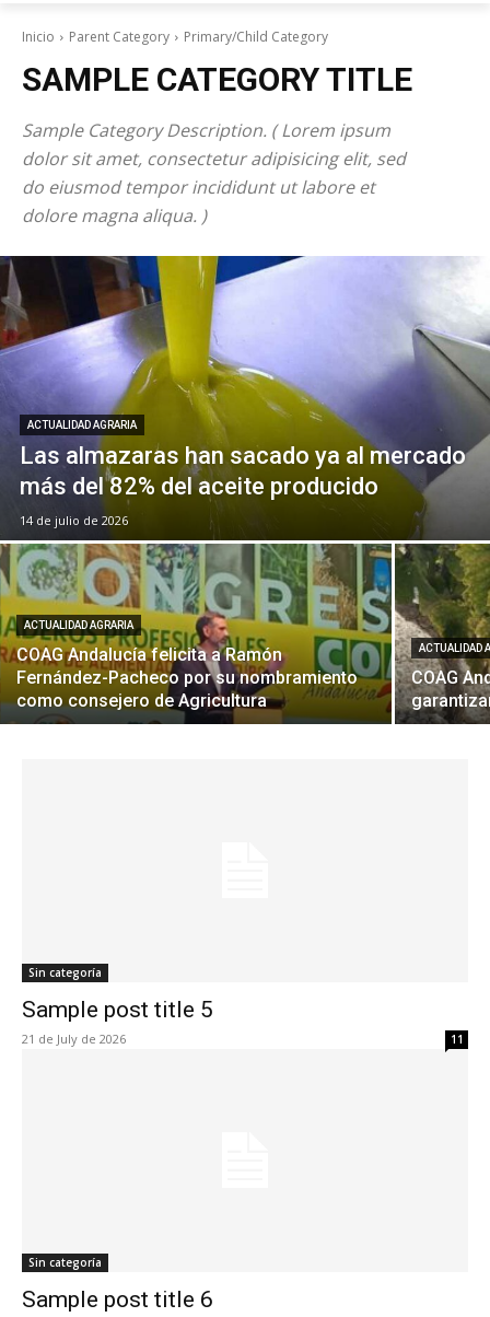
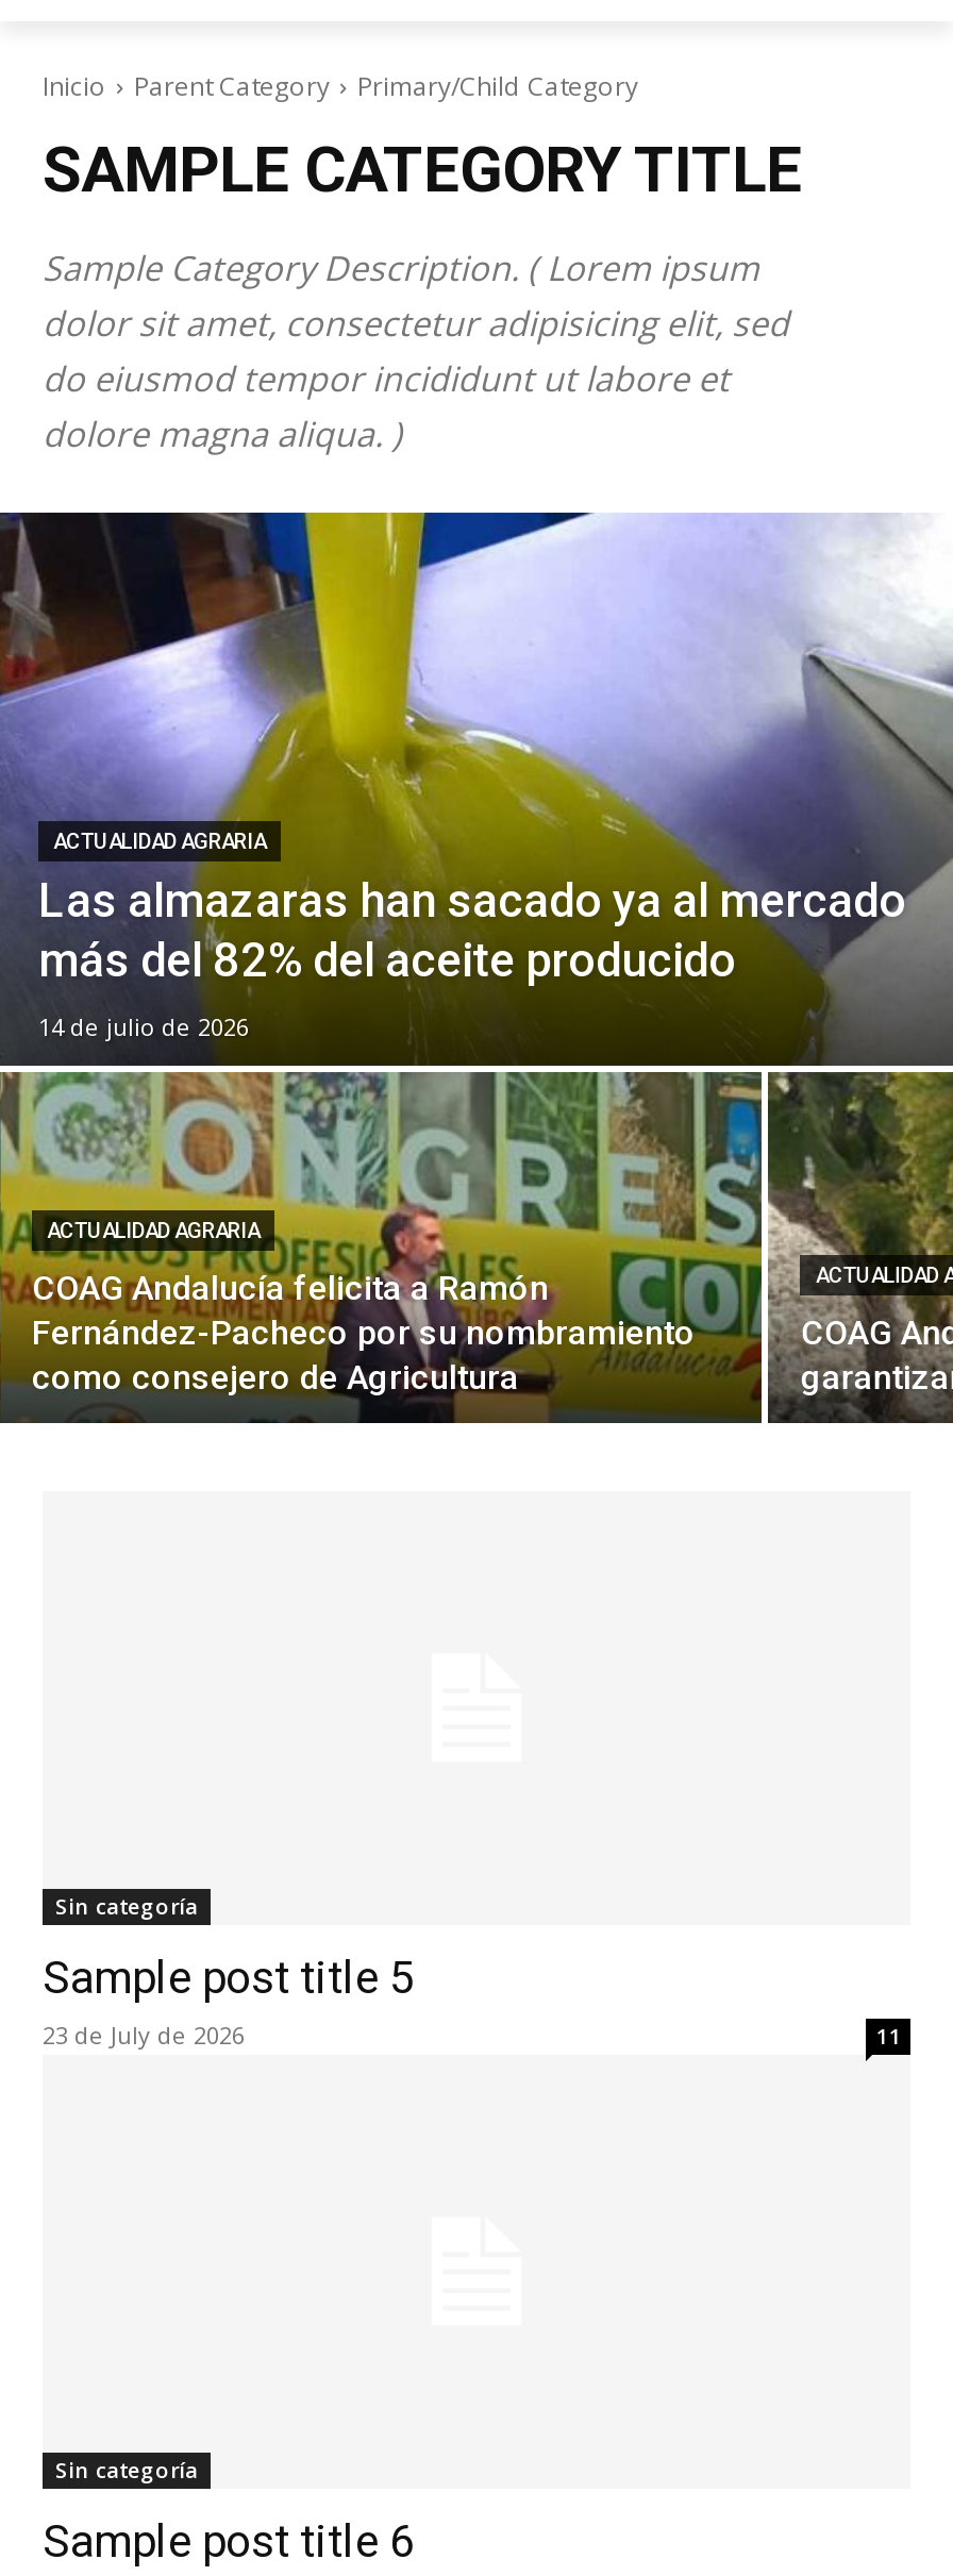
[22,1030,126,1047] 21 de July de 2026 -> [43,2018,245,2050] 23 de July de 2026

